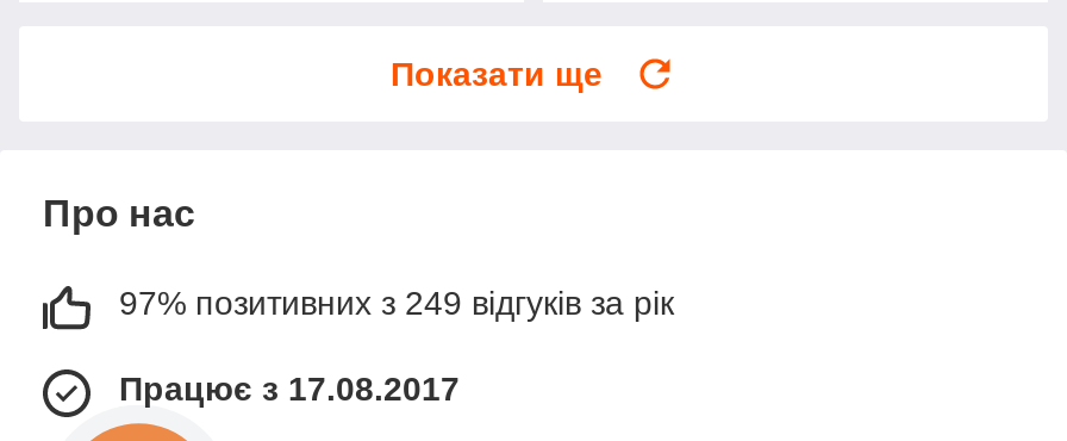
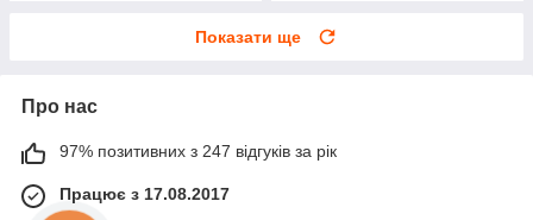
[119,285,674,323] 97% позитивних з 249 відгуків за рік -> [59,142,337,161] 97% позитивних з 247 відгуків за рік

